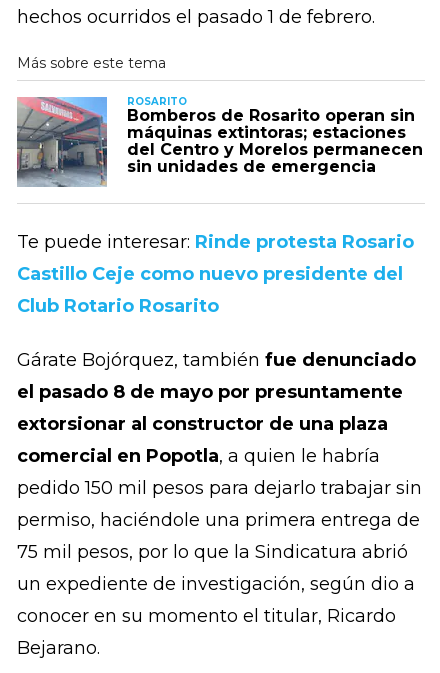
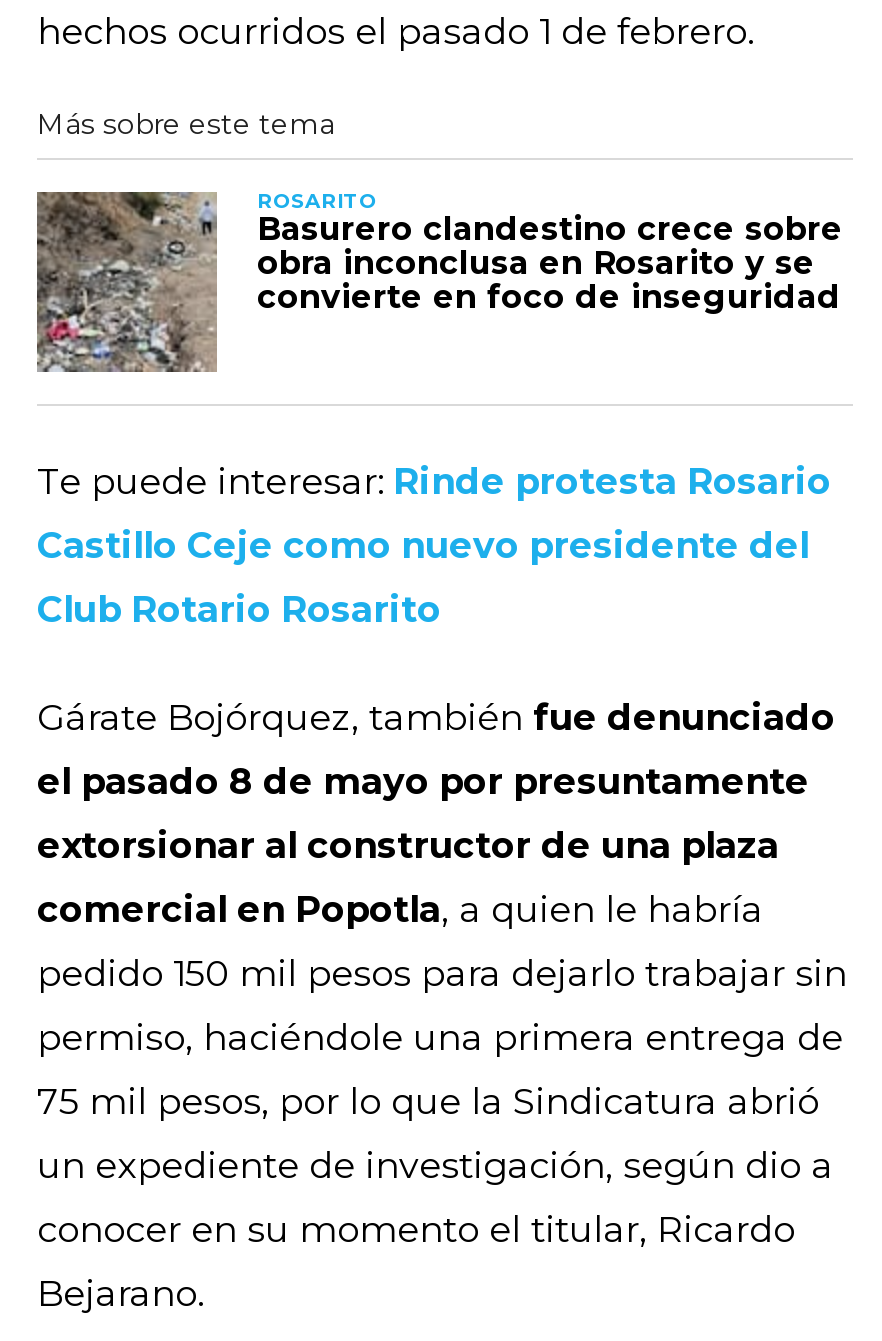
[17,96,423,187] [image] | Bomberos de Rosarito operan sin | máquinas extintoras; estaciones | del Centro y Morelos permanecen | sin unidades de emergencia -> [37,190,843,372] [image] | Basurero clandestino crece sobre | obra inconclusa en Rosarito y se | convierte en foco de inseguridad

